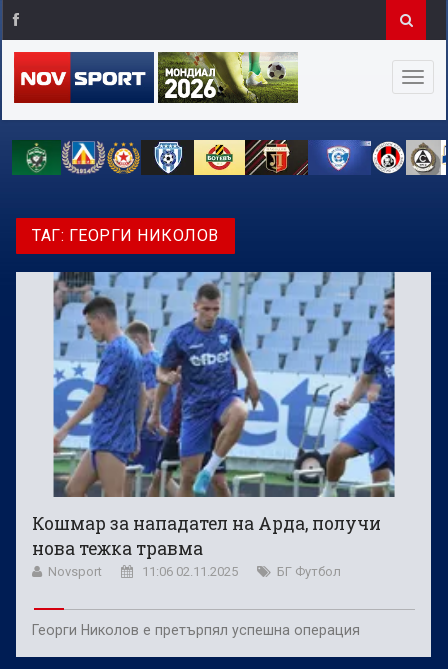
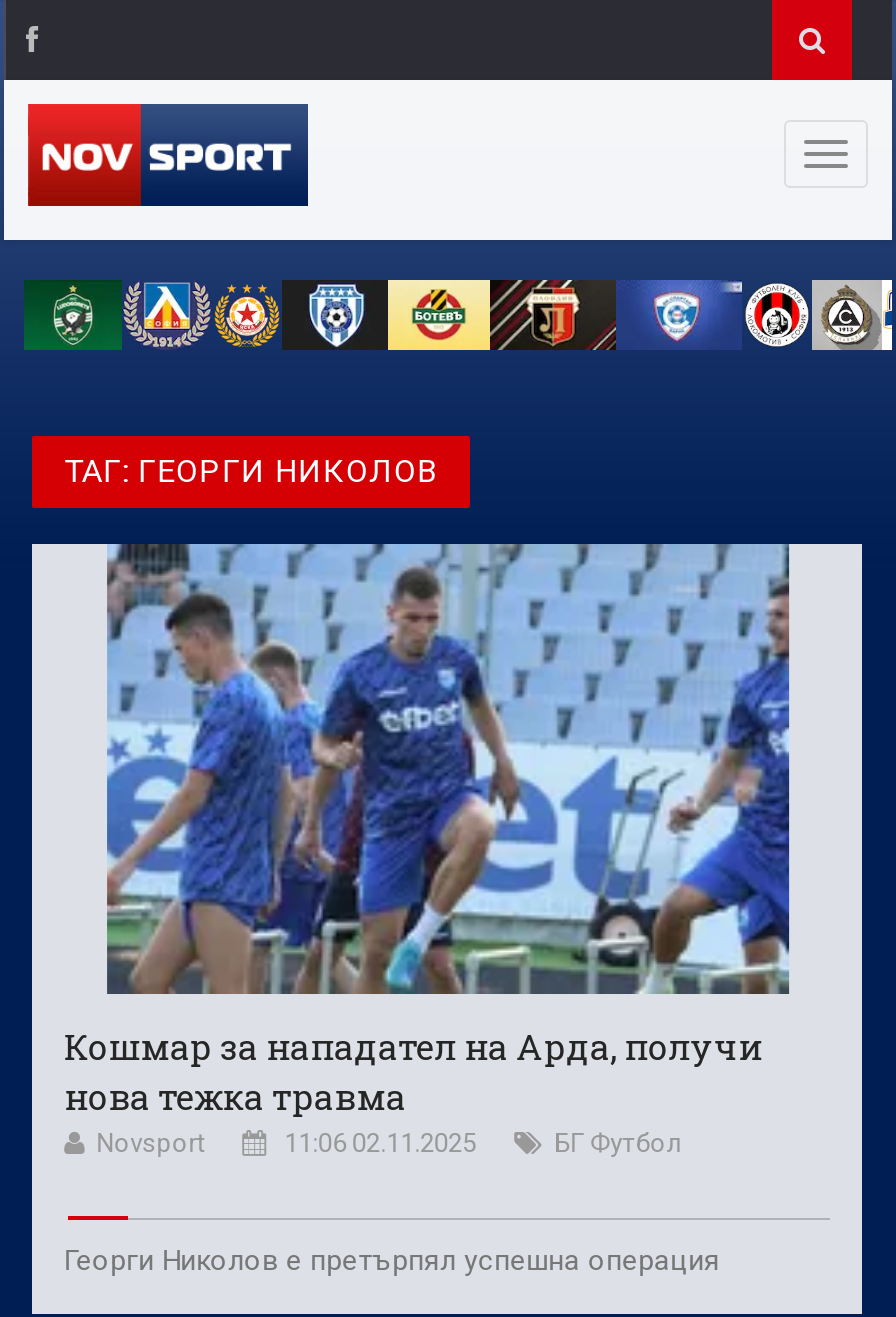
[157,51,299,104] [image] -> none

